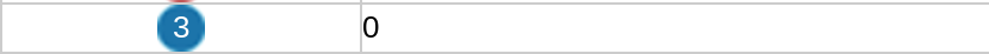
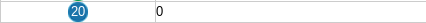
[173,9,189,45] 3 -> [71,4,85,19] 20

